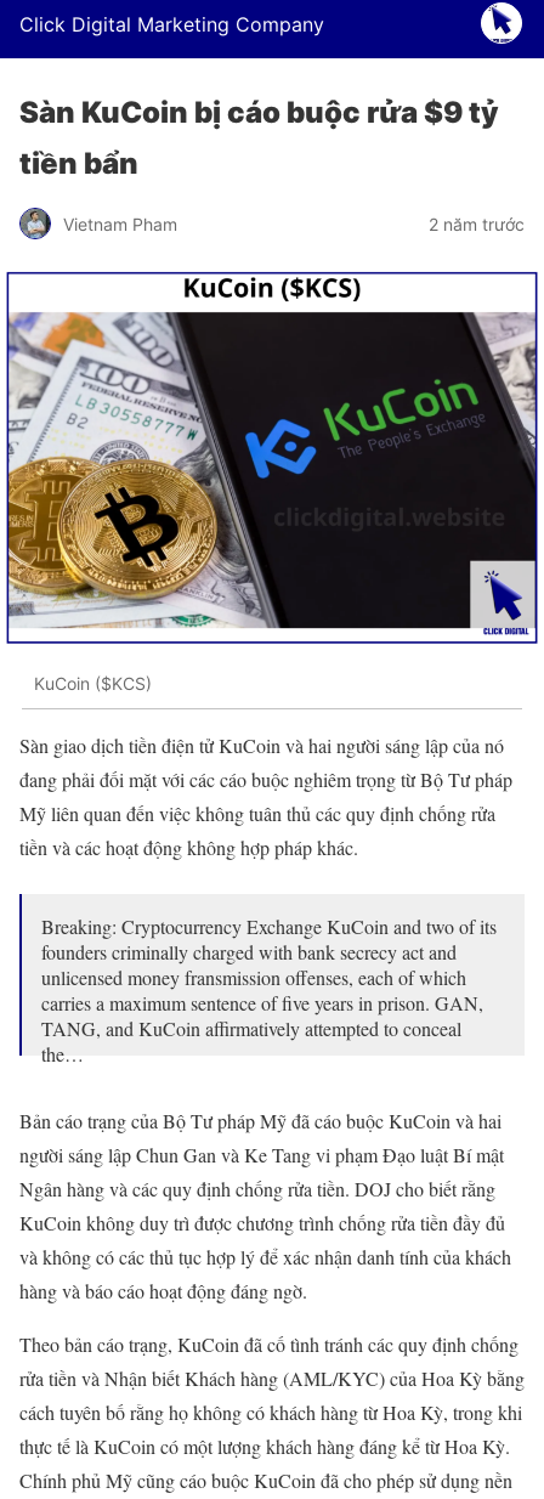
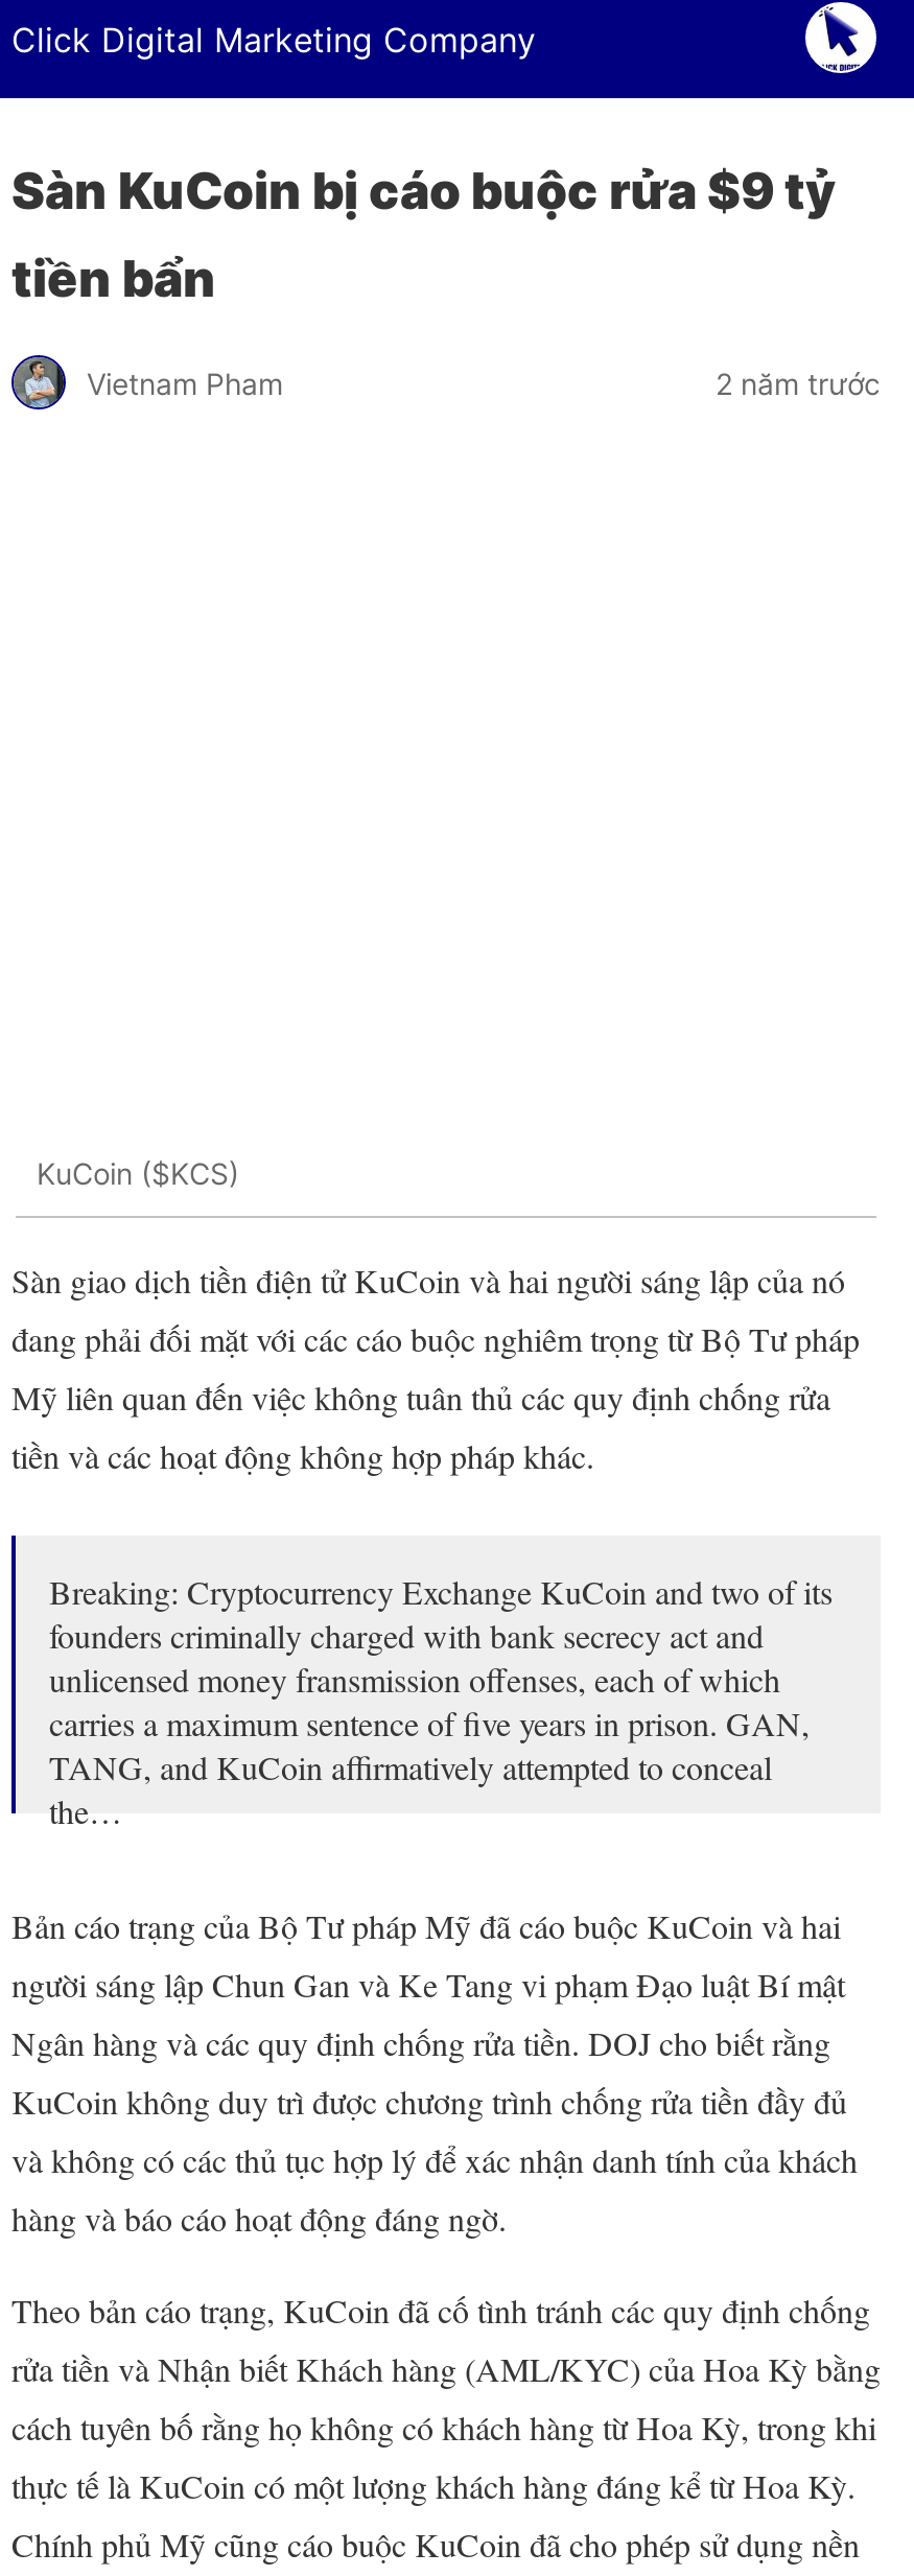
[5,271,539,645] [image] -> none

